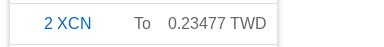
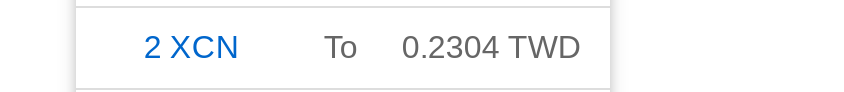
[134,15,267,32] To 0.23477 TWD -> [324,30,582,64] To 0.2304 TWD

